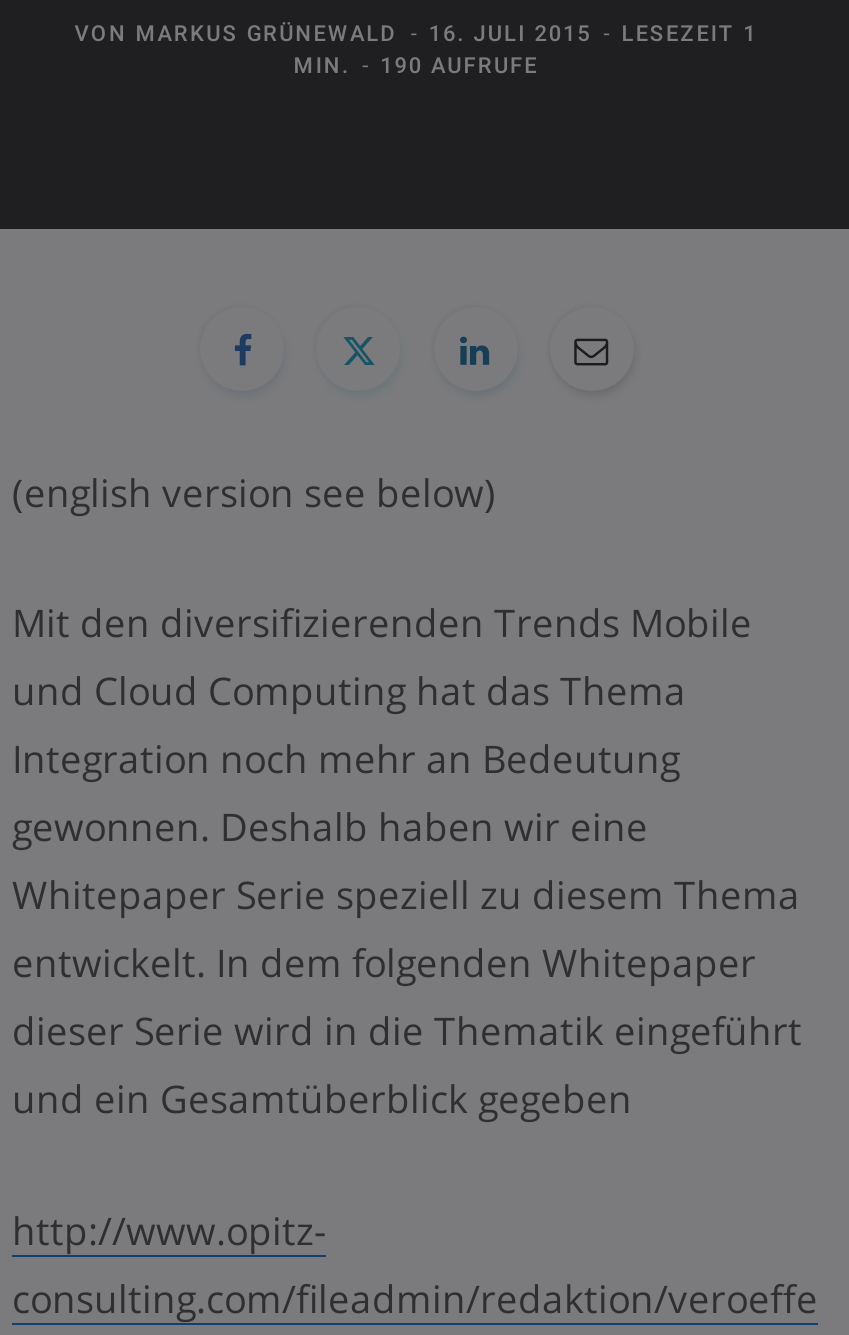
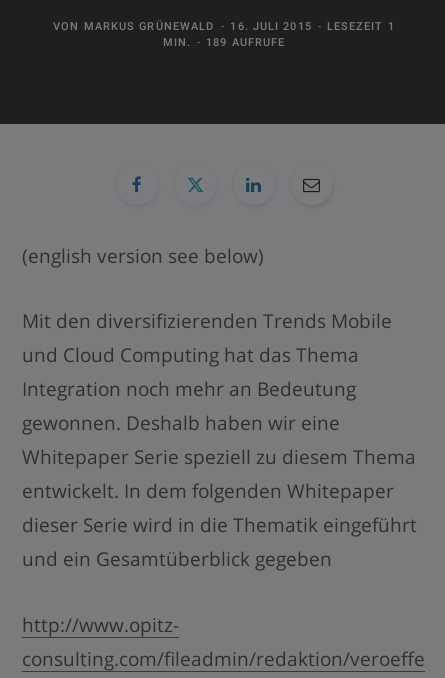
[293,53,538,79] MIN. 190 AUFRUFE -> [163,36,285,49] MIN. 189 AUFRUFE

